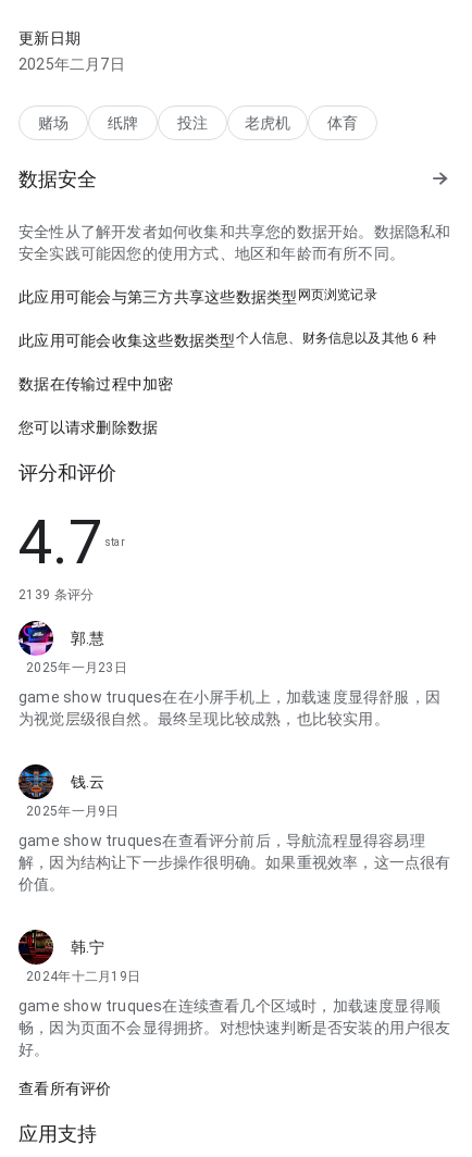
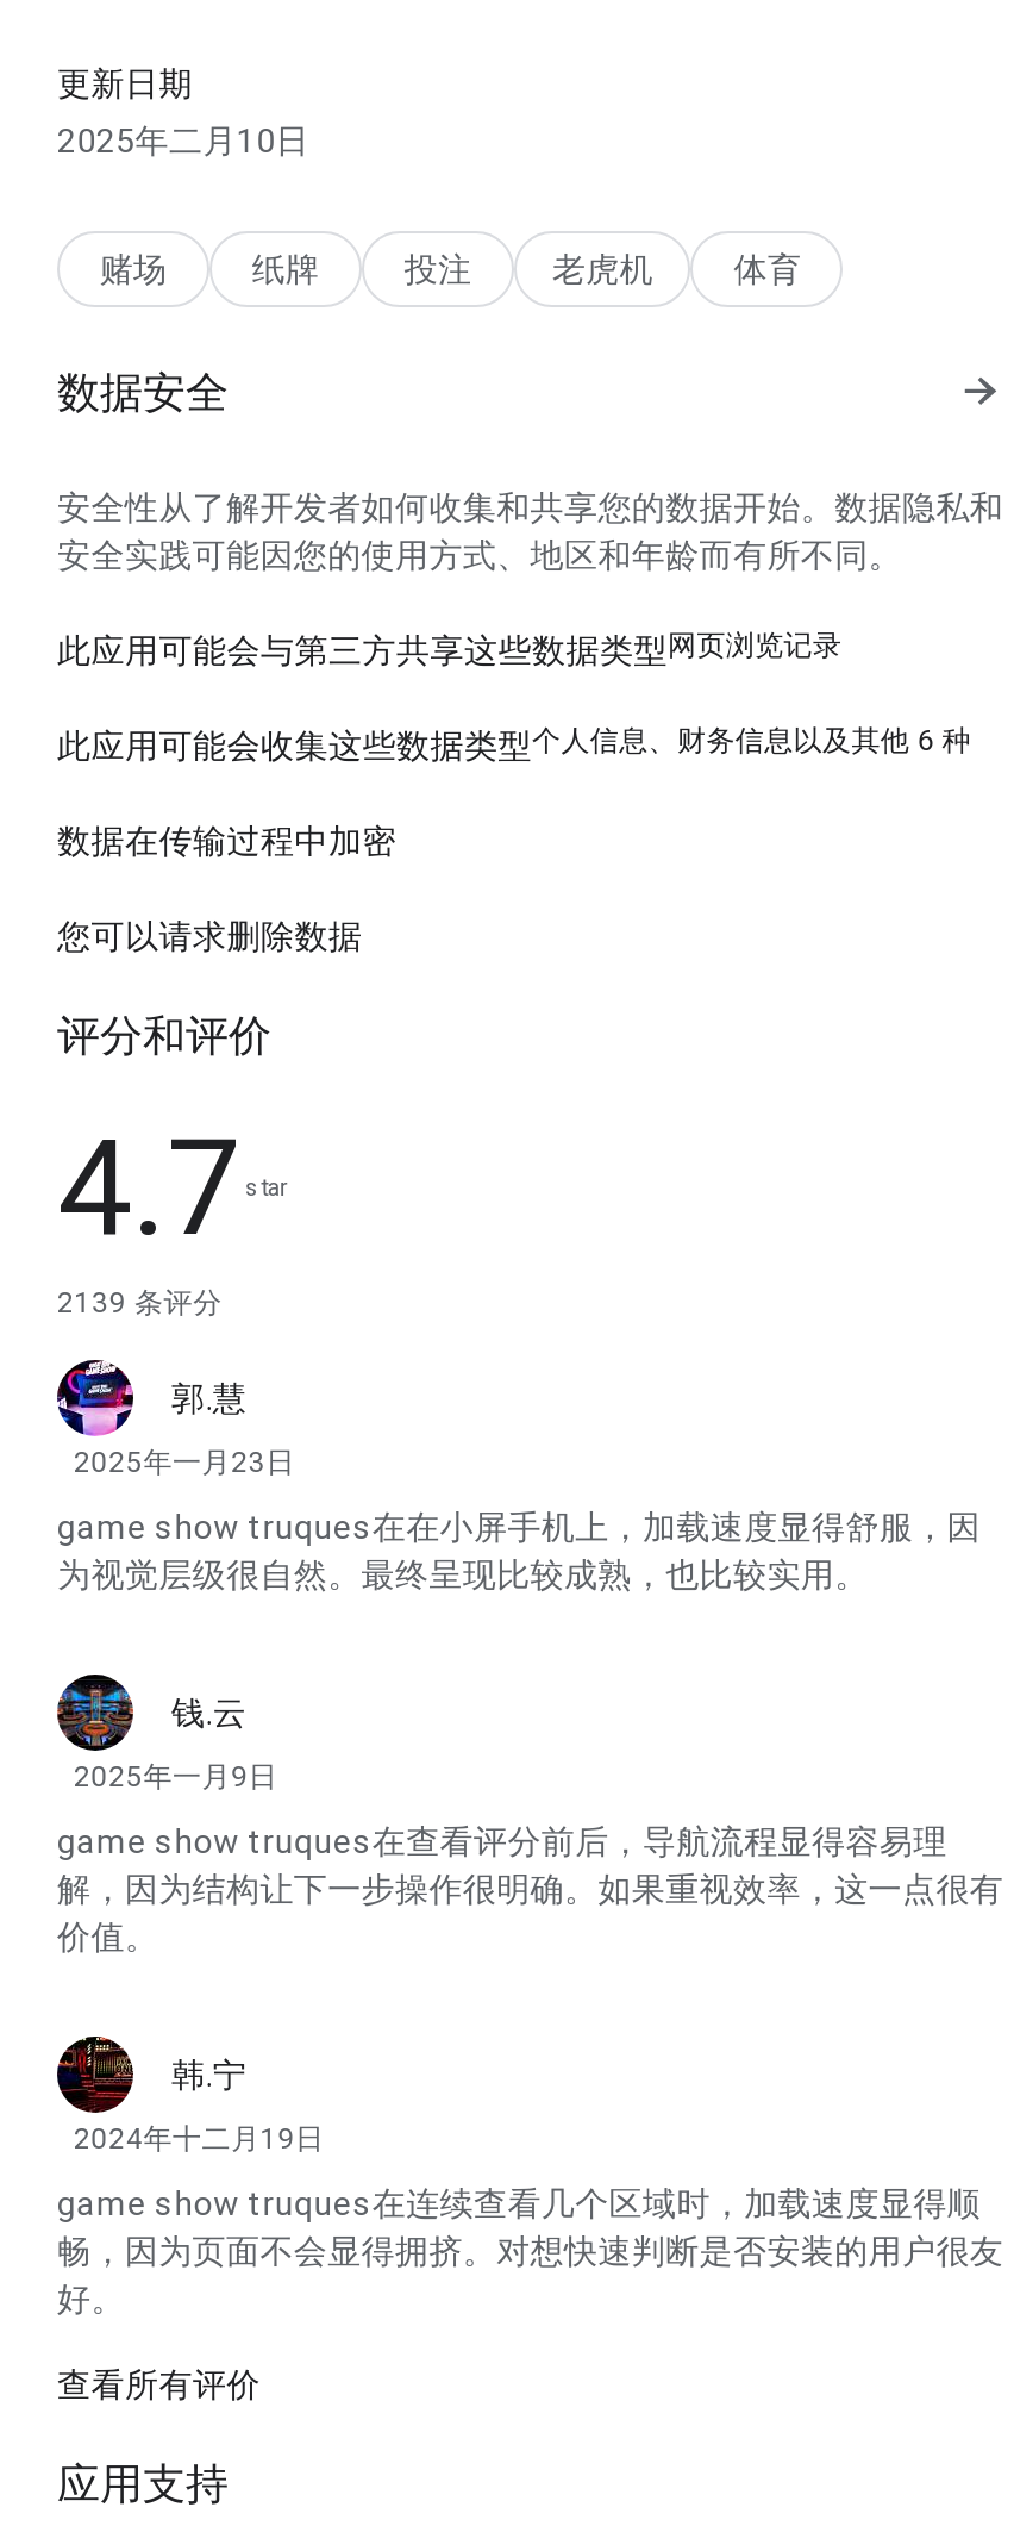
[18,55,125,73] 2025年二月7日 -> [57,121,309,160] 2025年二月10日

